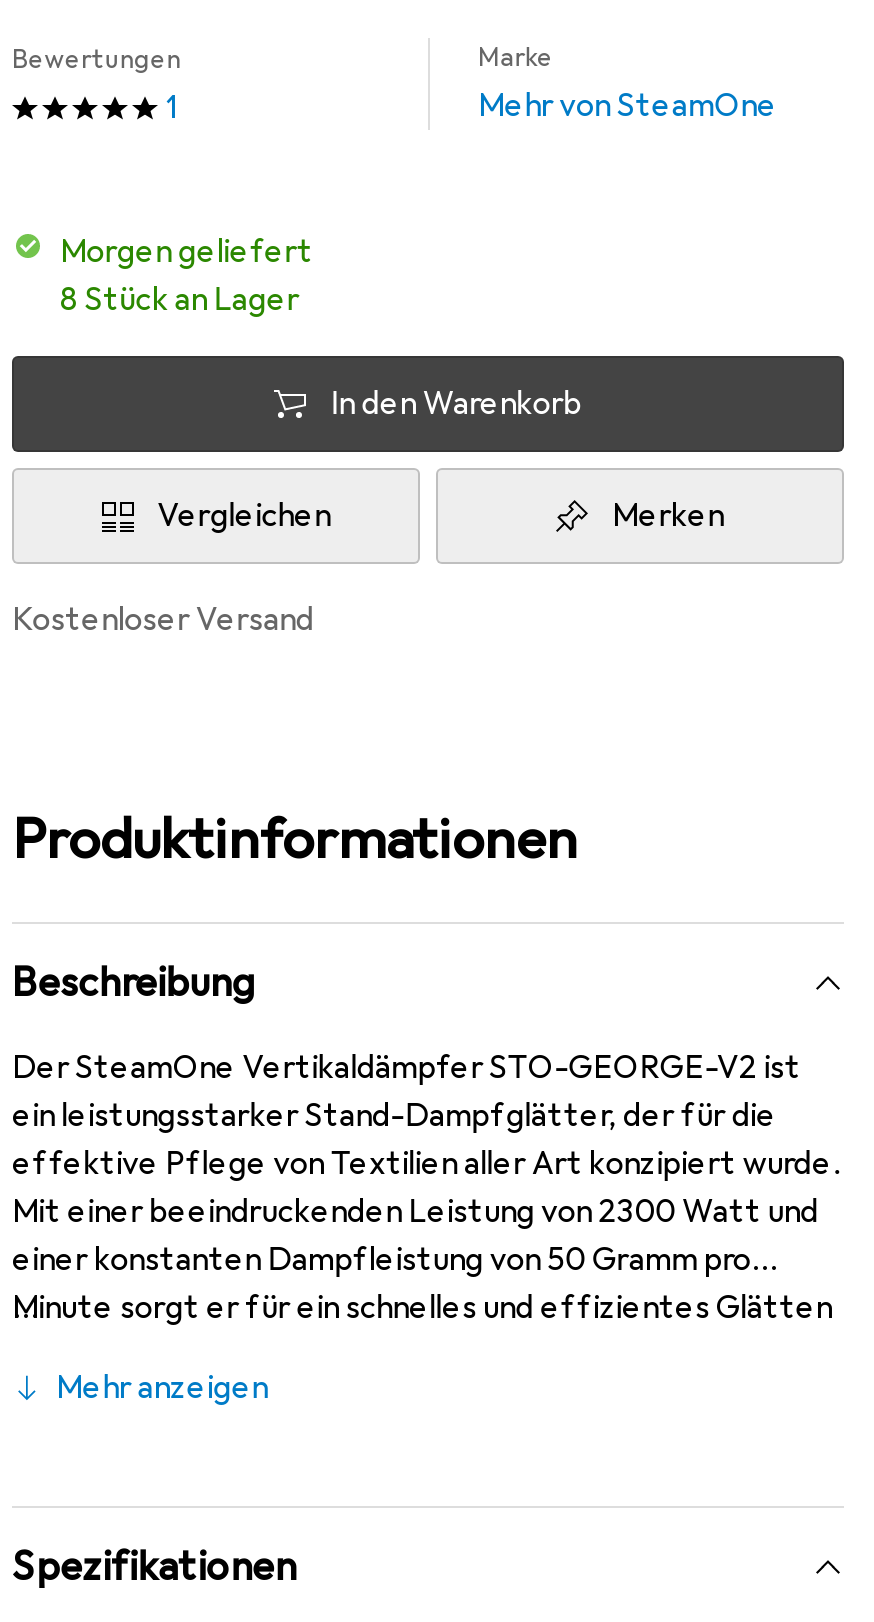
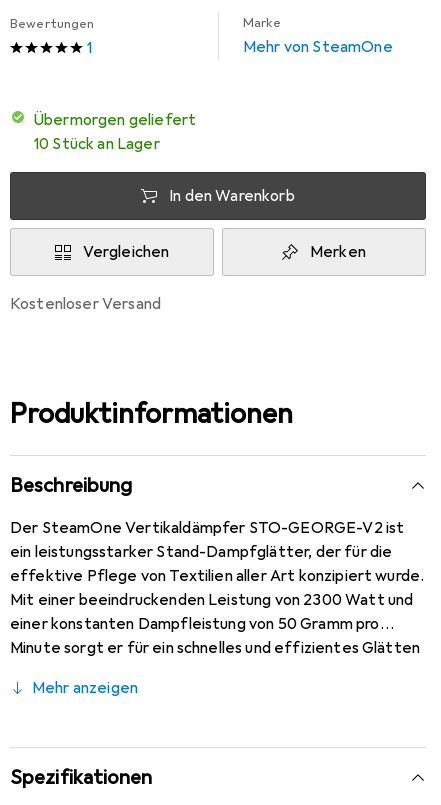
[86,232,313,272] morgen geliefert -> [44,110,196,130] übermorgen geliefert
[60,280,299,320] 8 Stück an Lager -> [34,134,160,154] 10 Stück an Lager

